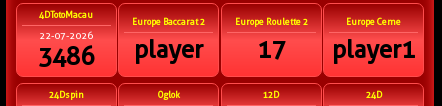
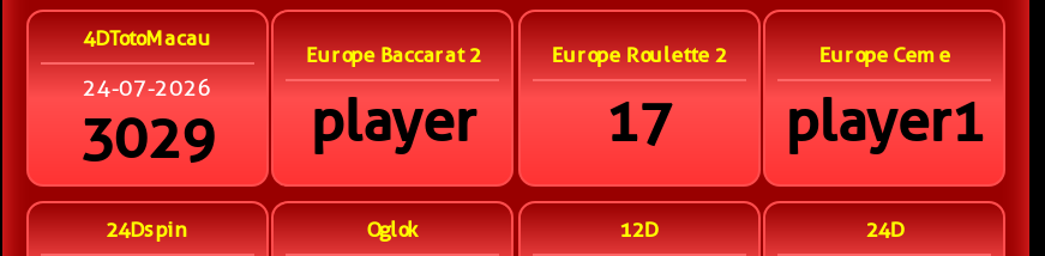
[39,30,93,41] 22-07-2026 -> [83,75,212,102] 24-07-2026
[38,36,415,71] 3486 player 17 player1 -> [80,90,984,173] 3029 player 17 player1

